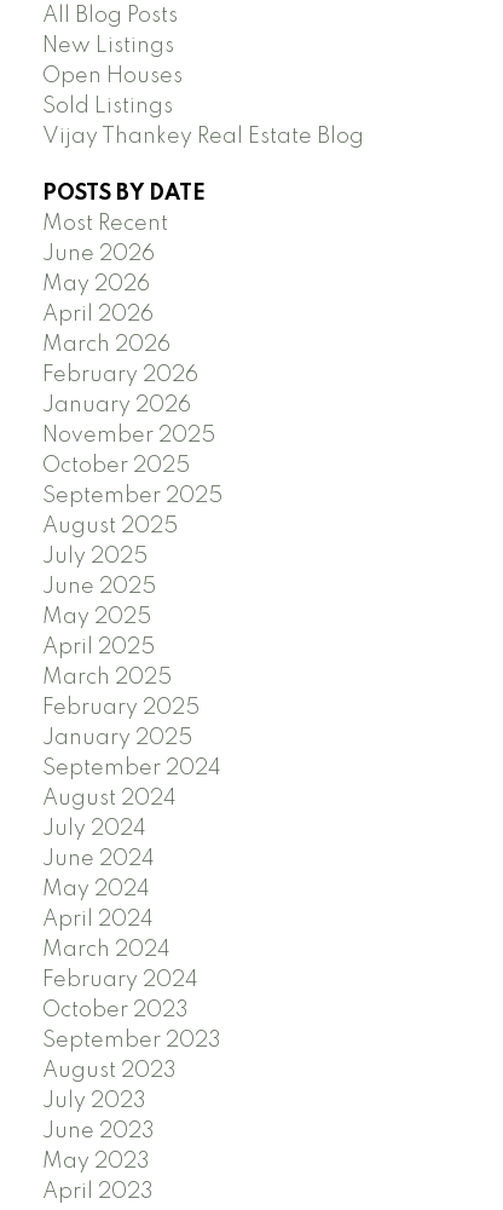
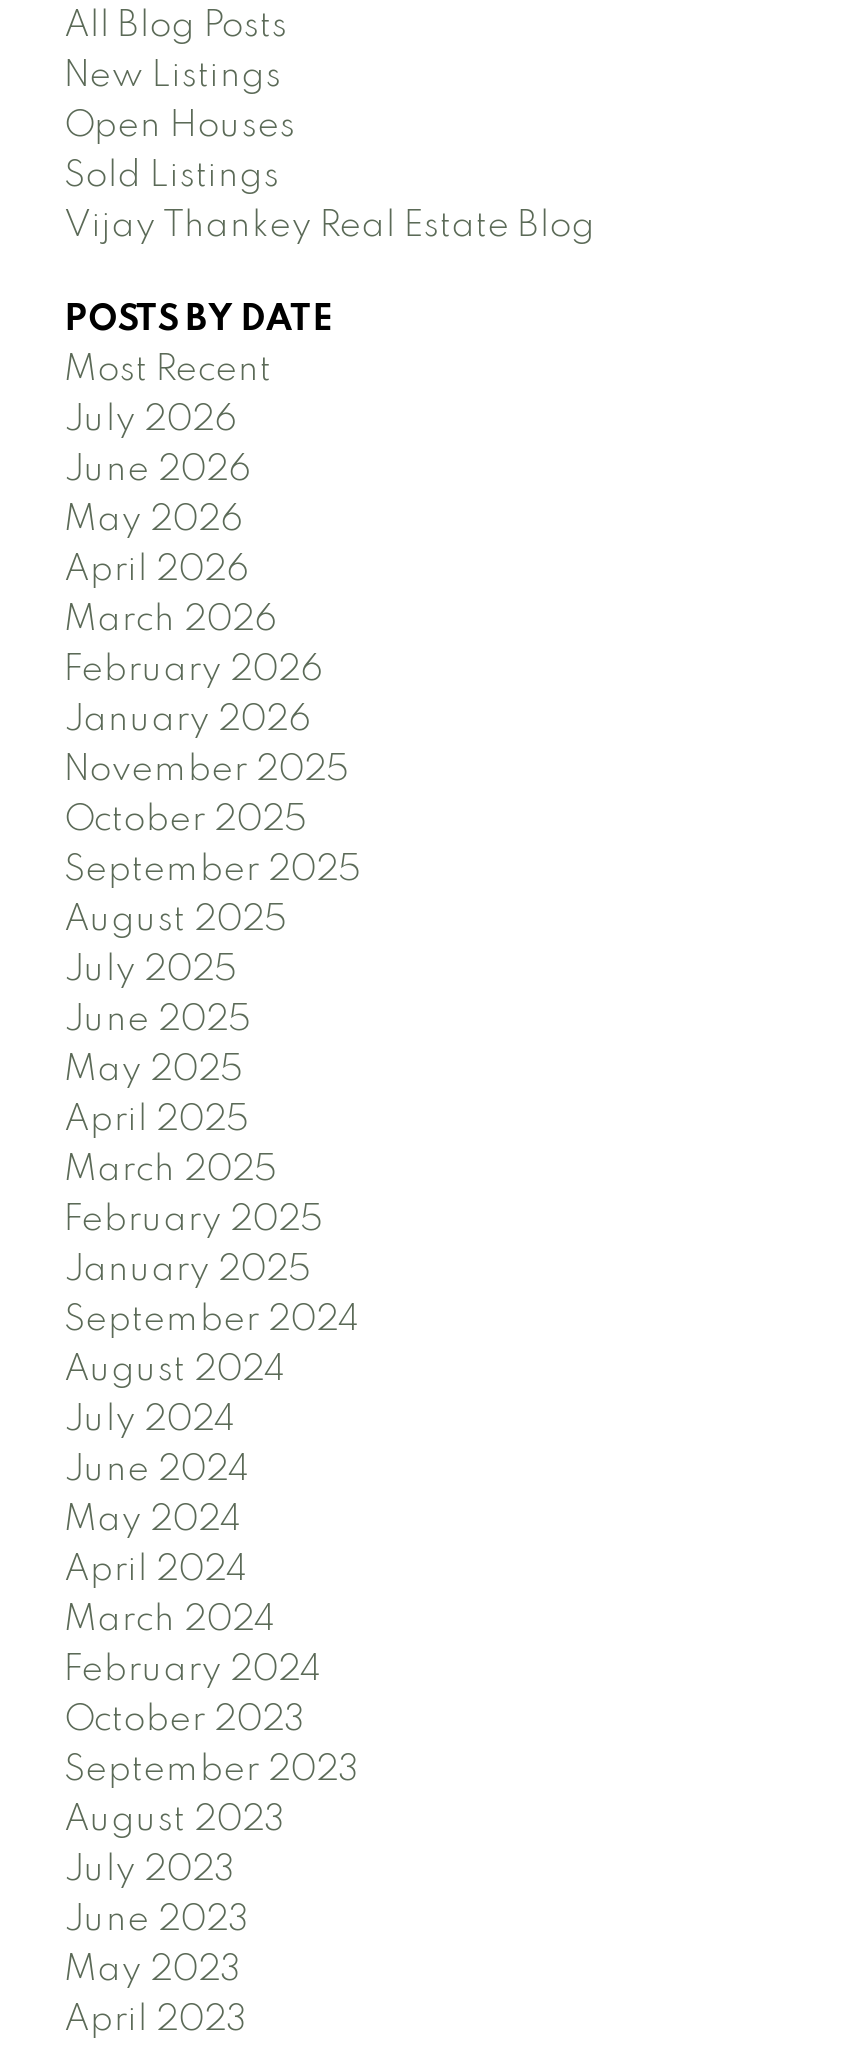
none -> [64,402,236,438] July 2026

